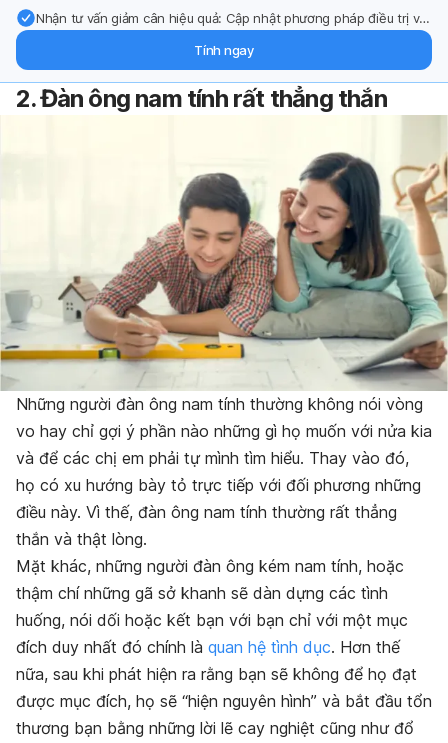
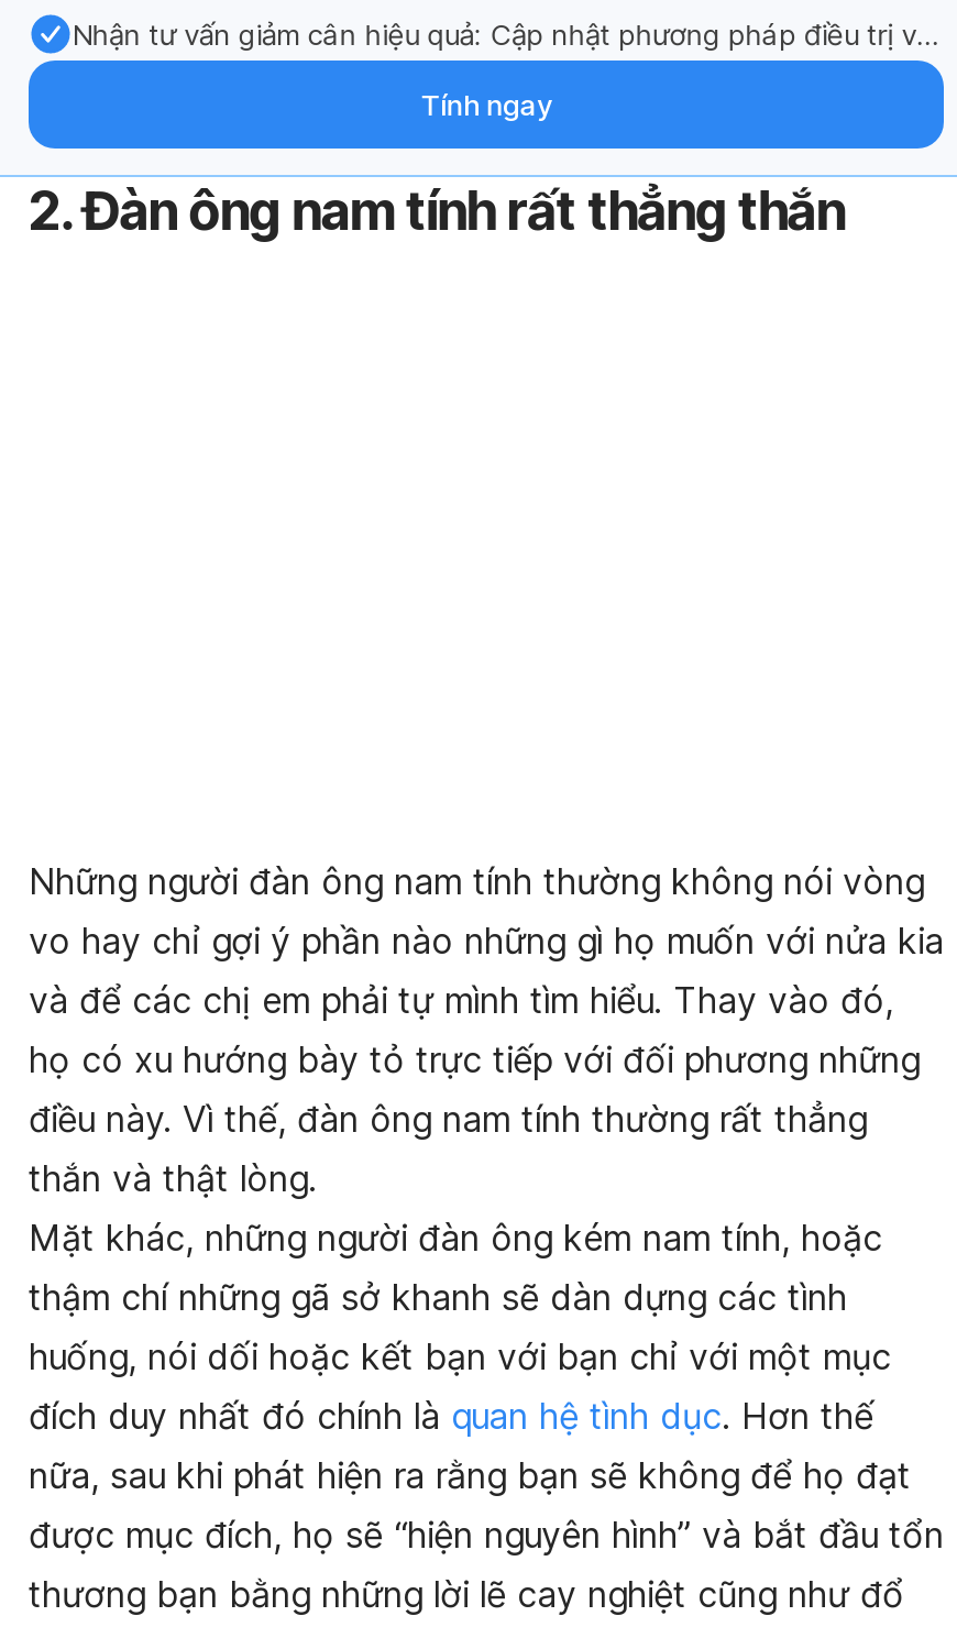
[3,115,445,392] [image] -> none

